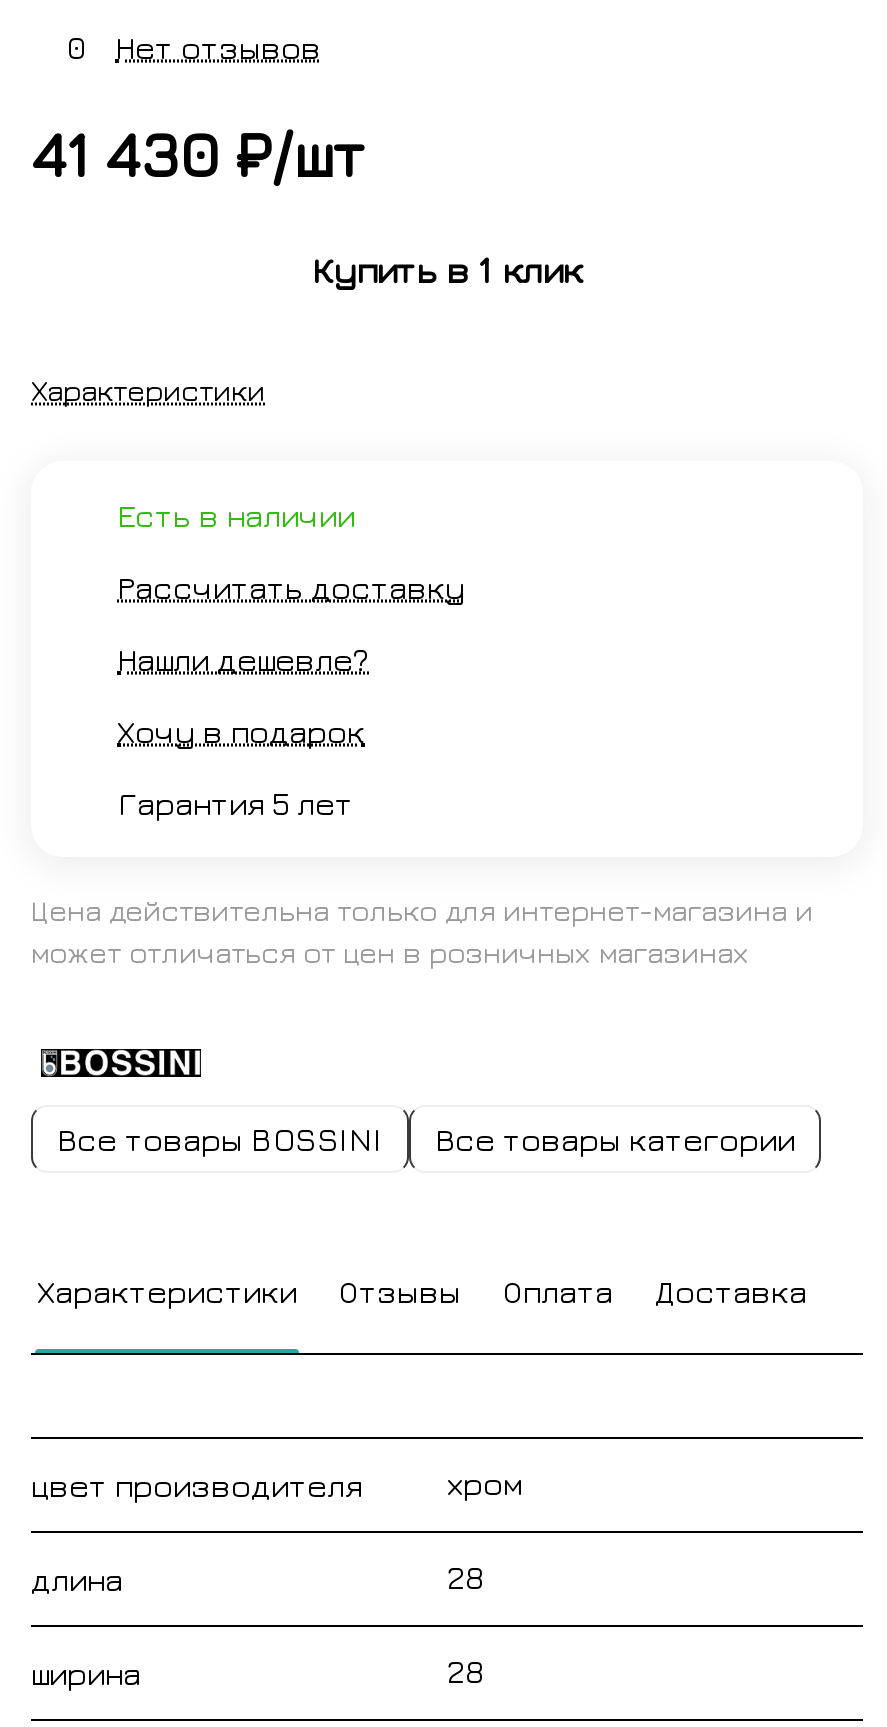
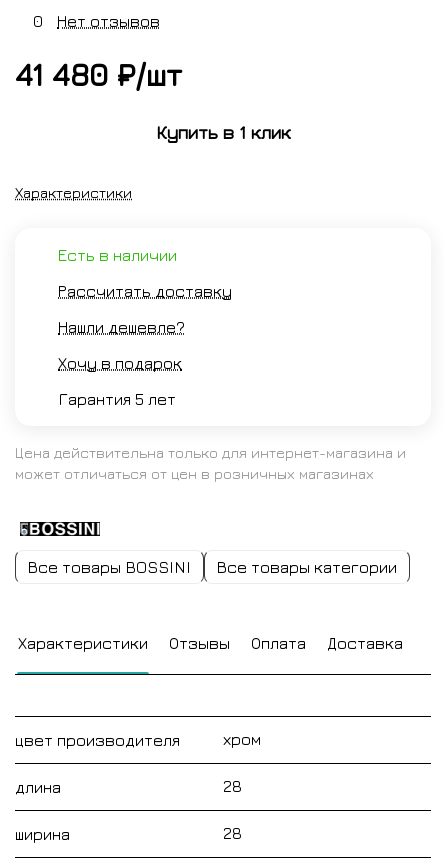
[31,116,365,190] 41 430 ₽/шт -> [15,56,182,93] 41 480 ₽/шт

